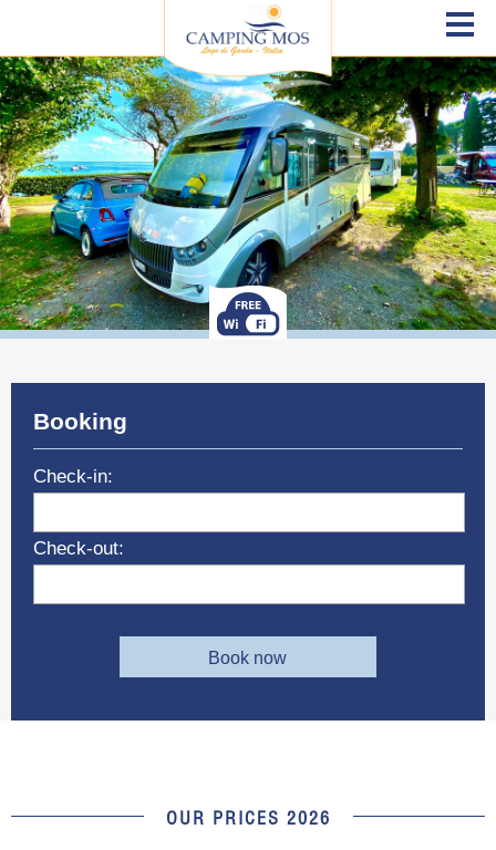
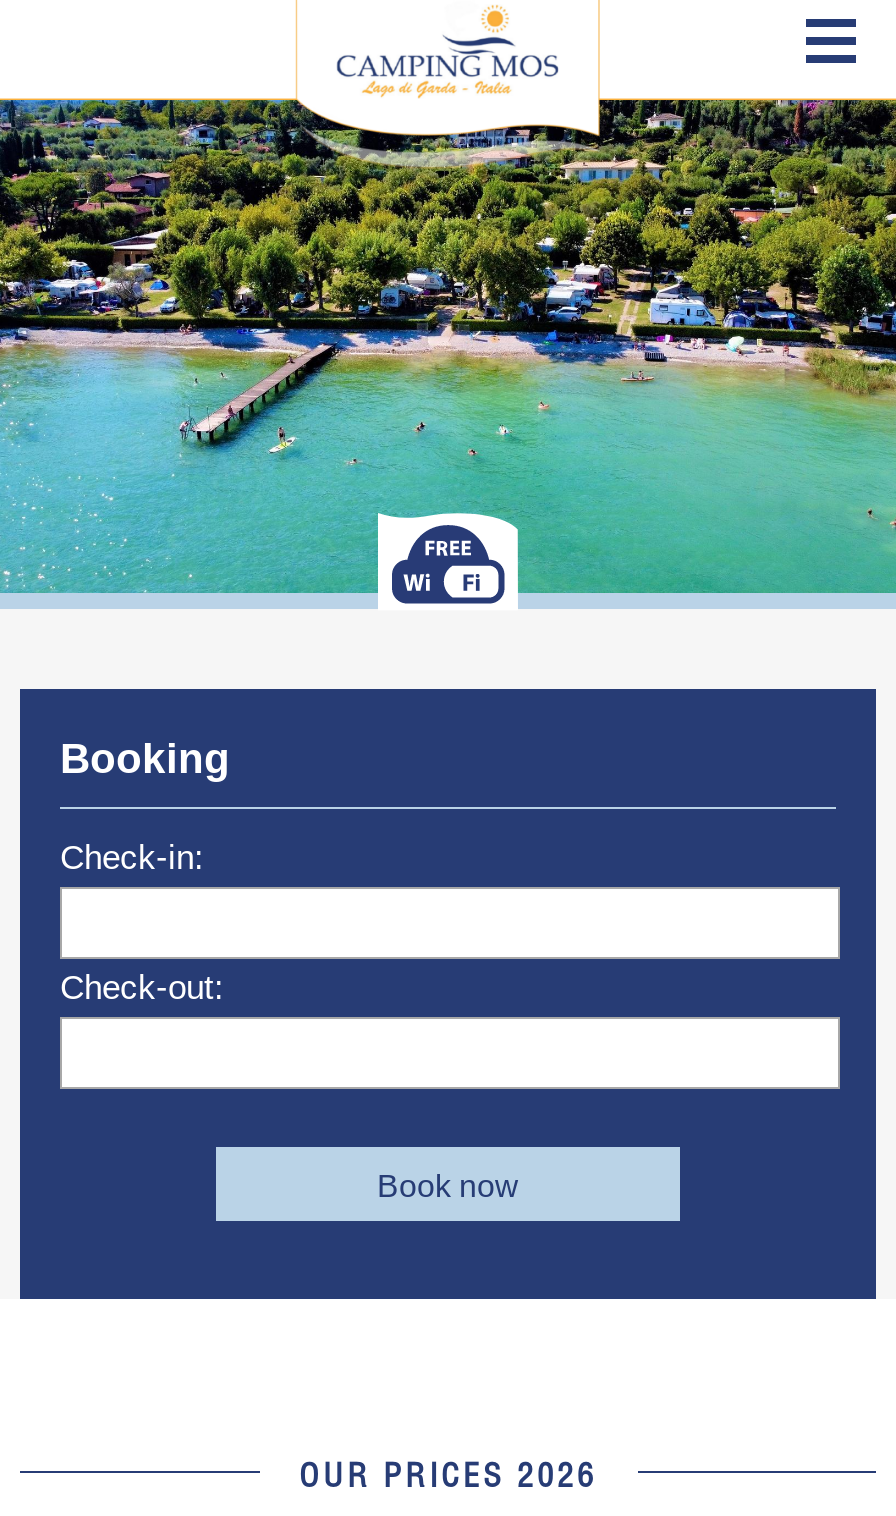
[3,55,493,331] [image] -> [6,97,890,595] [image]

